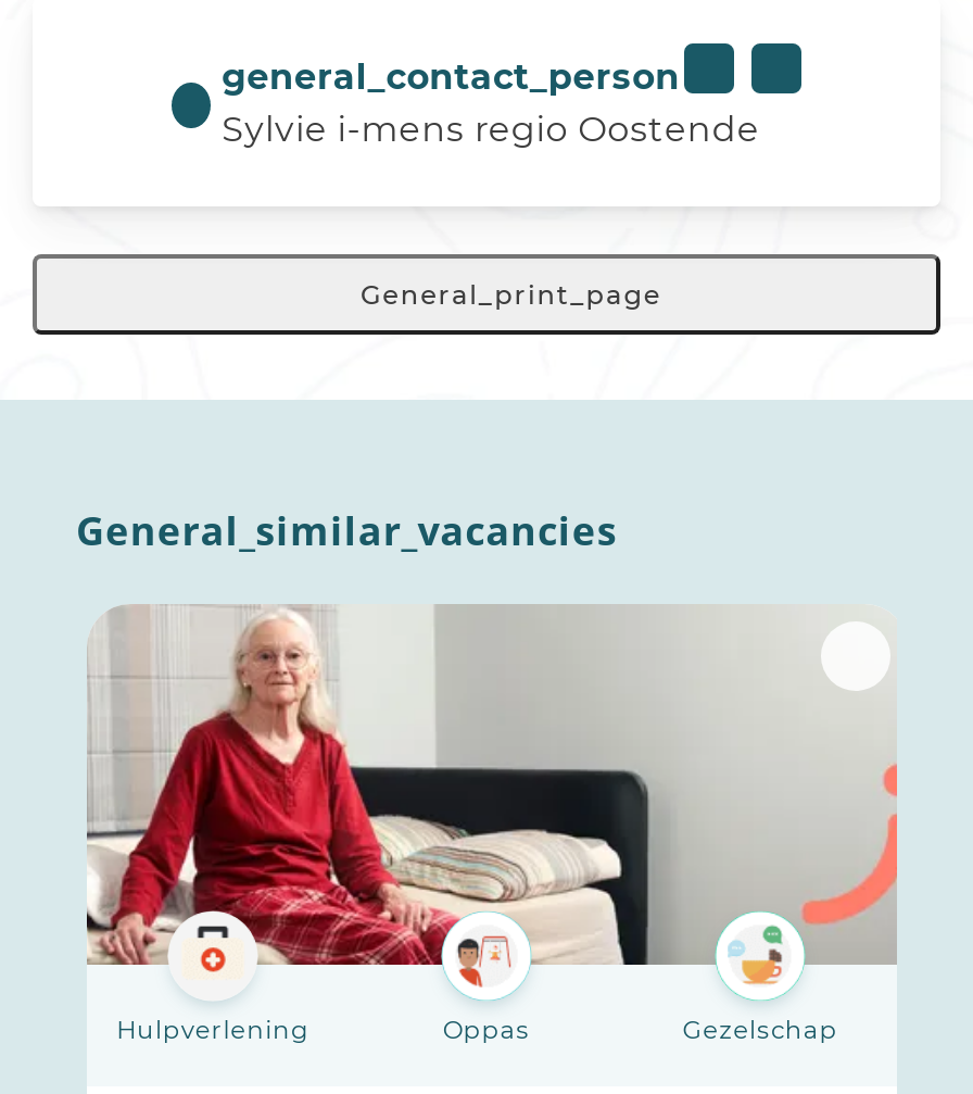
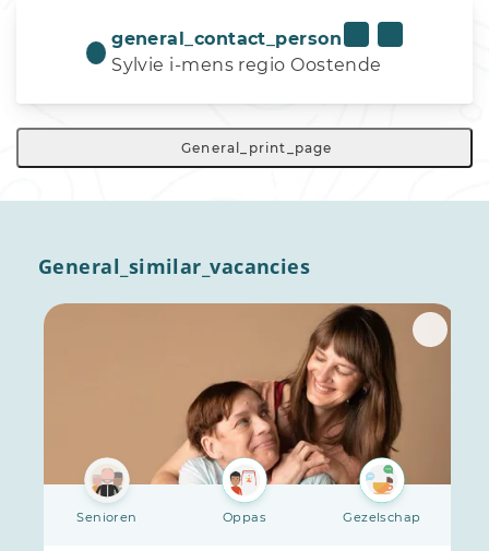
[85,604,897,1044] [image] | Hulpverlening -> [43,302,452,524] [image] | Senioren

